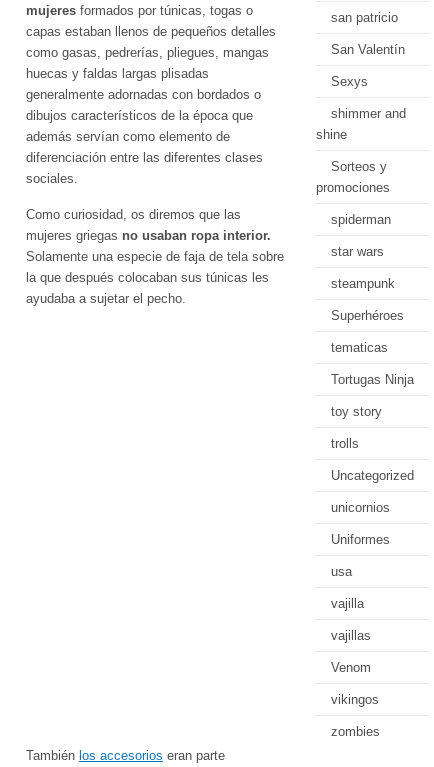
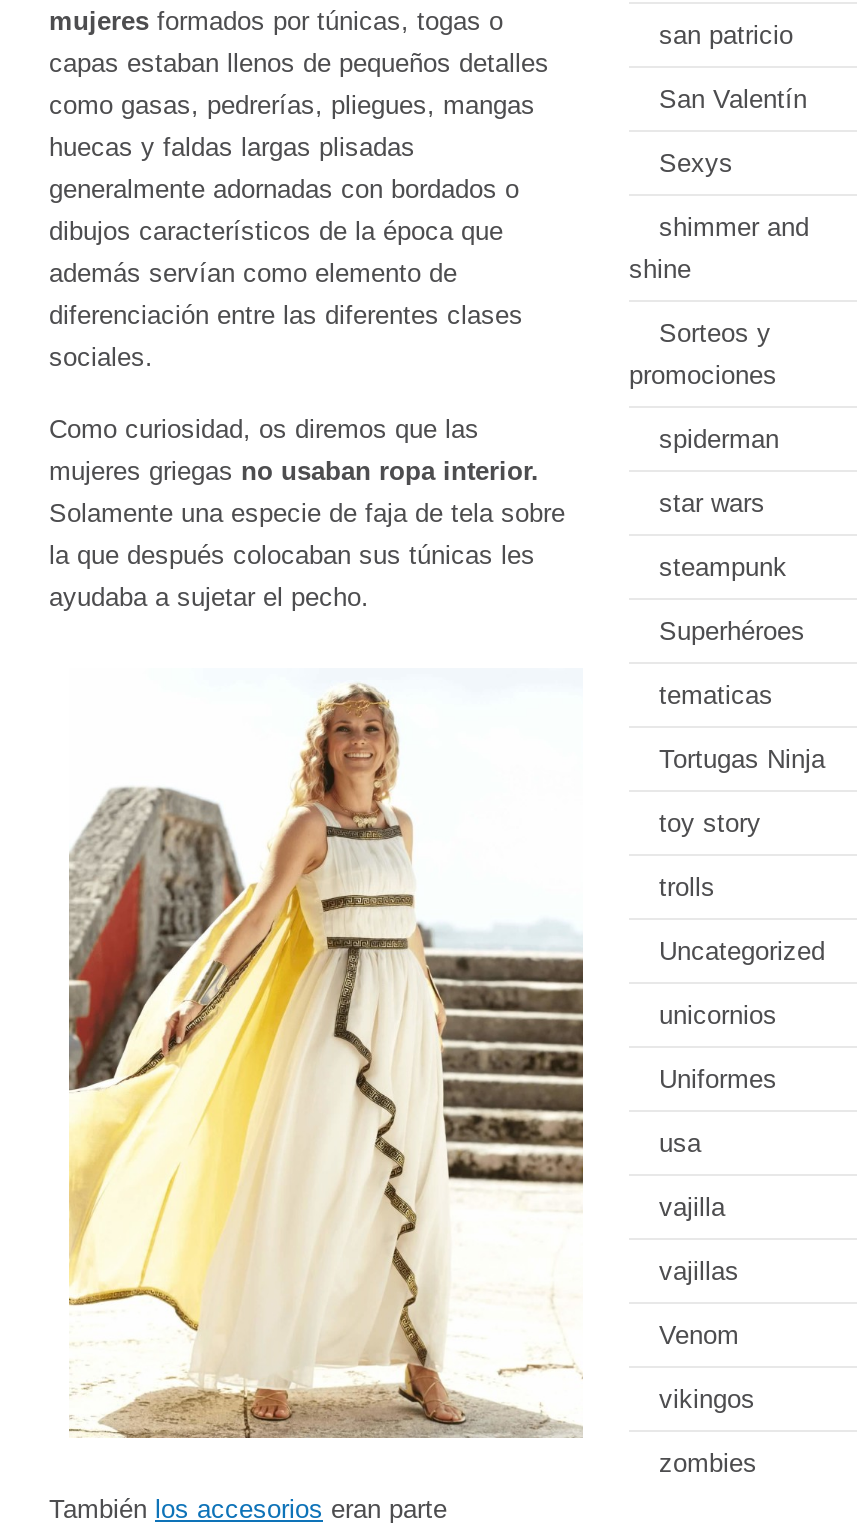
none -> [67,682,585,1440] [image]

